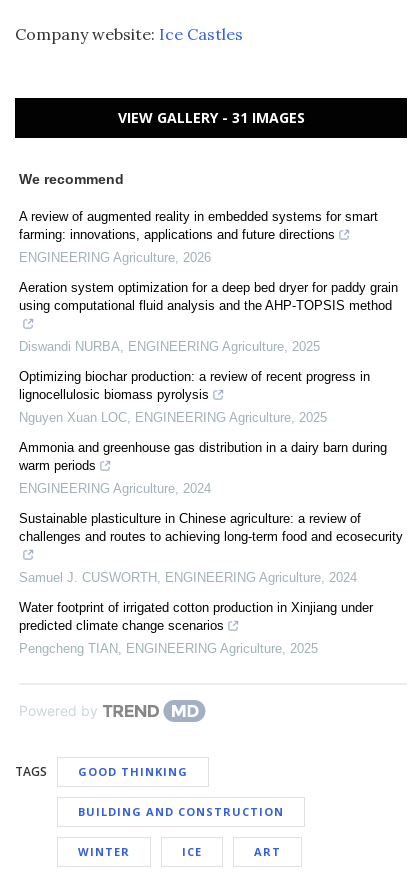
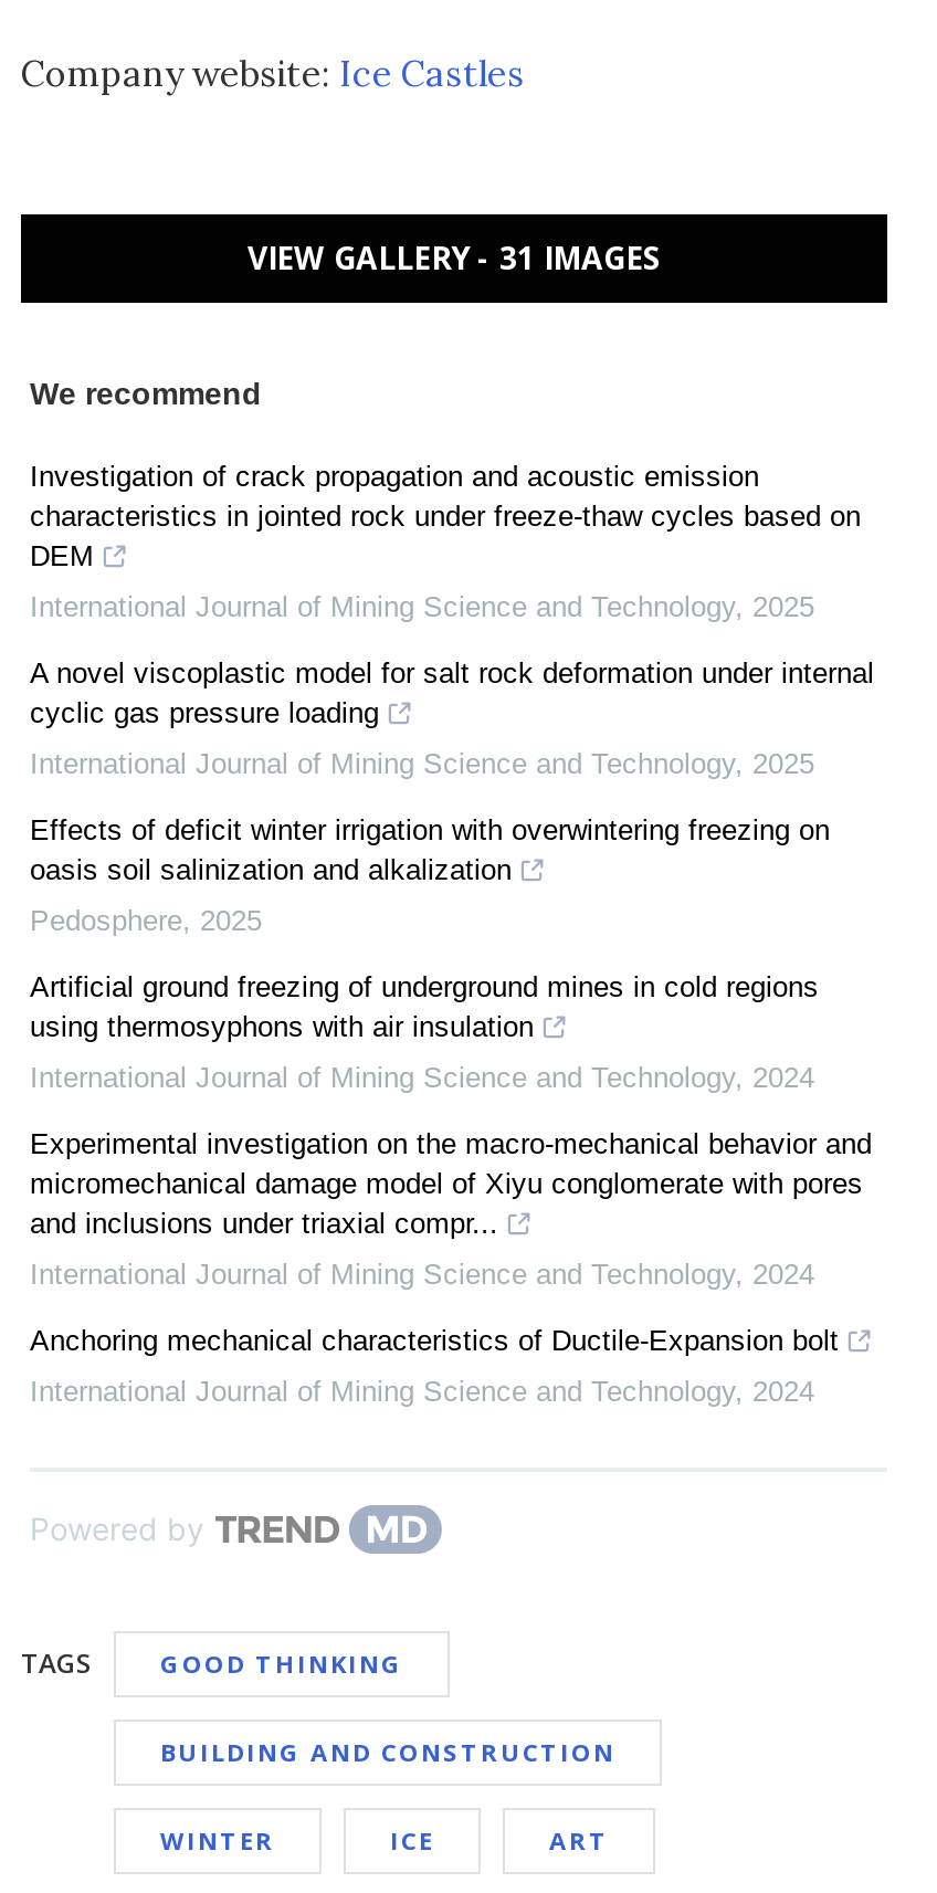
[19,209,378,242] A review of augmented reality in embedded systems for smart | farming: innovations, applications and future directions -> [30,461,861,574] Investigation of crack propagation and acoustic emission | characteristics in jointed rock under freeze-thaw cycles based on | DEM
[19,250,211,265] ENGINEERING Agriculture, 2026 -> [30,591,814,625] International Journal of Mining Science and Technology, 2025
[19,280,398,313] Aeration system optimization for a deep bed dryer for paddy grain | using computational fluid analysis and the AHP-TOPSIS method -> [30,658,874,731] A novel viscoplastic model for salt rock deformation under internal | cyclic gas pressure loading
[19,339,320,354] Diswandi NURBA, ENGINEERING Agriculture, 2025 -> [30,748,814,782] International Journal of Mining Science and Technology, 2025
[19,369,370,402] Optimizing biochar production: a review of recent progress in | lignocellulosic biomass pyrolysis -> [30,815,830,888] Effects of deficit winter irrigation with overwintering freezing on | oasis soil salinization and alkalization
[19,410,327,425] Nguyen Xuan LOC, ENGINEERING Agriculture, 2025 -> [30,905,262,938] Pedosphere, 2025
[19,440,387,473] Ammonia and greenhouse gas distribution in a dairy barn during | warm periods -> [30,972,819,1045] Artificial ground freezing of underground mines in cold regions | using thermosyphons with air insulation
[19,481,211,496] ENGINEERING Agriculture, 2024 -> [30,1062,814,1095] International Journal of Mining Science and Technology, 2024
[19,511,403,544] Sustainable plasticulture in Chinese agriculture: a review of | challenges and routes to achieving long-term food and ecosecurity -> [30,1129,872,1241] Experimental investigation on the macro-mechanical behavior and | micromechanical damage model of Xiyu conglomerate with pores | and inclusions under triaxial compr...
[19,570,357,585] Samuel J. CUSWORTH, ENGINEERING Agriculture, 2024 -> [30,1259,814,1292] International Journal of Mining Science and Technology, 2024
[19,600,373,633] Water footprint of irrigated cotton production in Xinjiang under | predicted climate change scenarios -> [30,1325,839,1358] Anchoring mechanical characteristics of Ductile-Expansion bolt
[19,641,318,656] Pengcheng TIAN, ENGINEERING Agriculture, 2025 -> [30,1376,814,1409] International Journal of Mining Science and Technology, 2024

